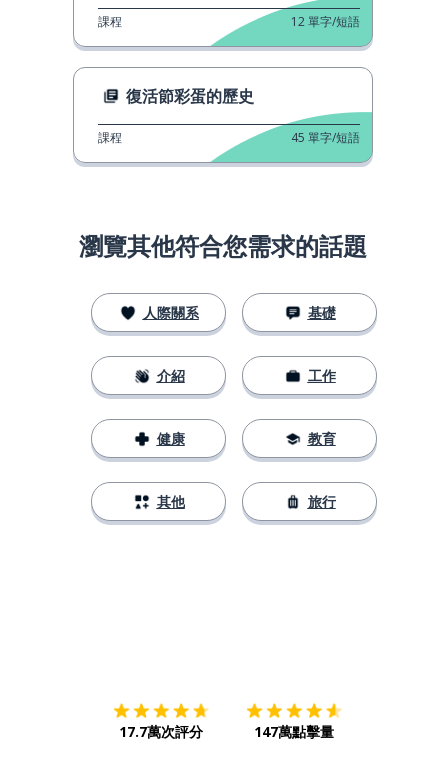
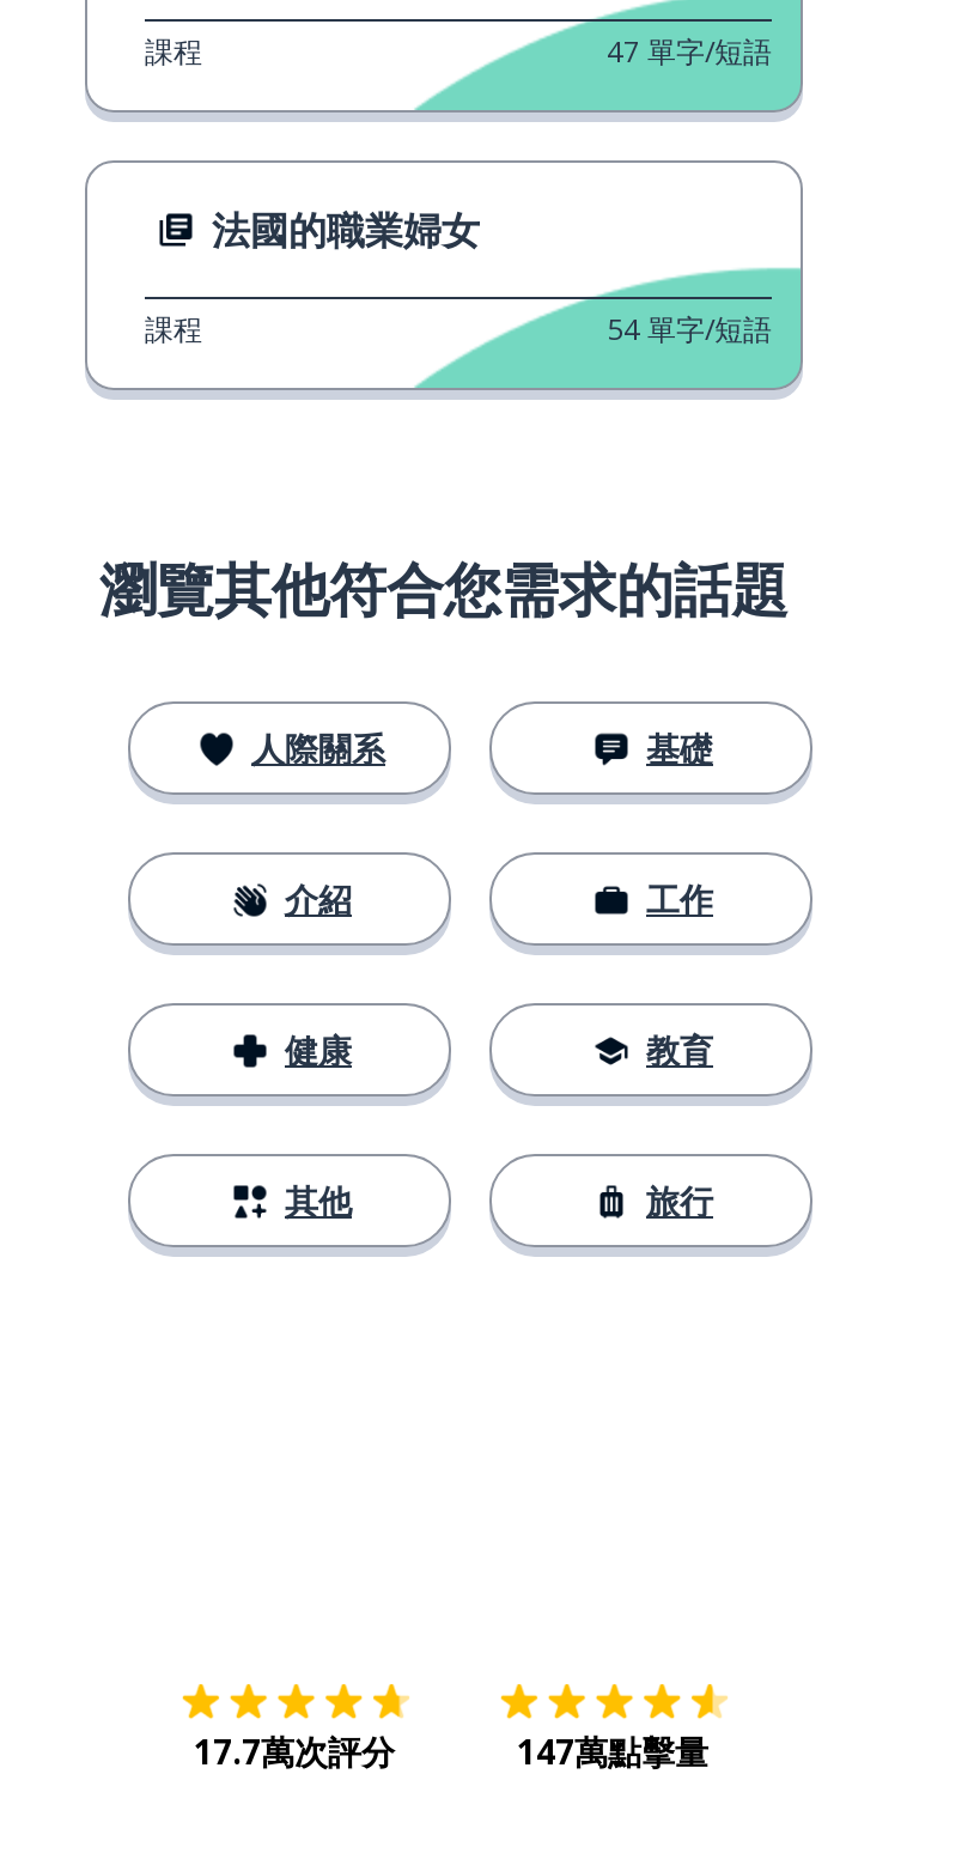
[291,13,360,30] 12 單字/短語 -> [607,31,772,71] 47 單字/短語
[126,85,254,107] 復活節彩蛋的歷史 -> [212,203,480,256] 法國的職業婦女
[291,129,360,146] 45 單字/短語 -> [607,308,772,349] 54 單字/短語

